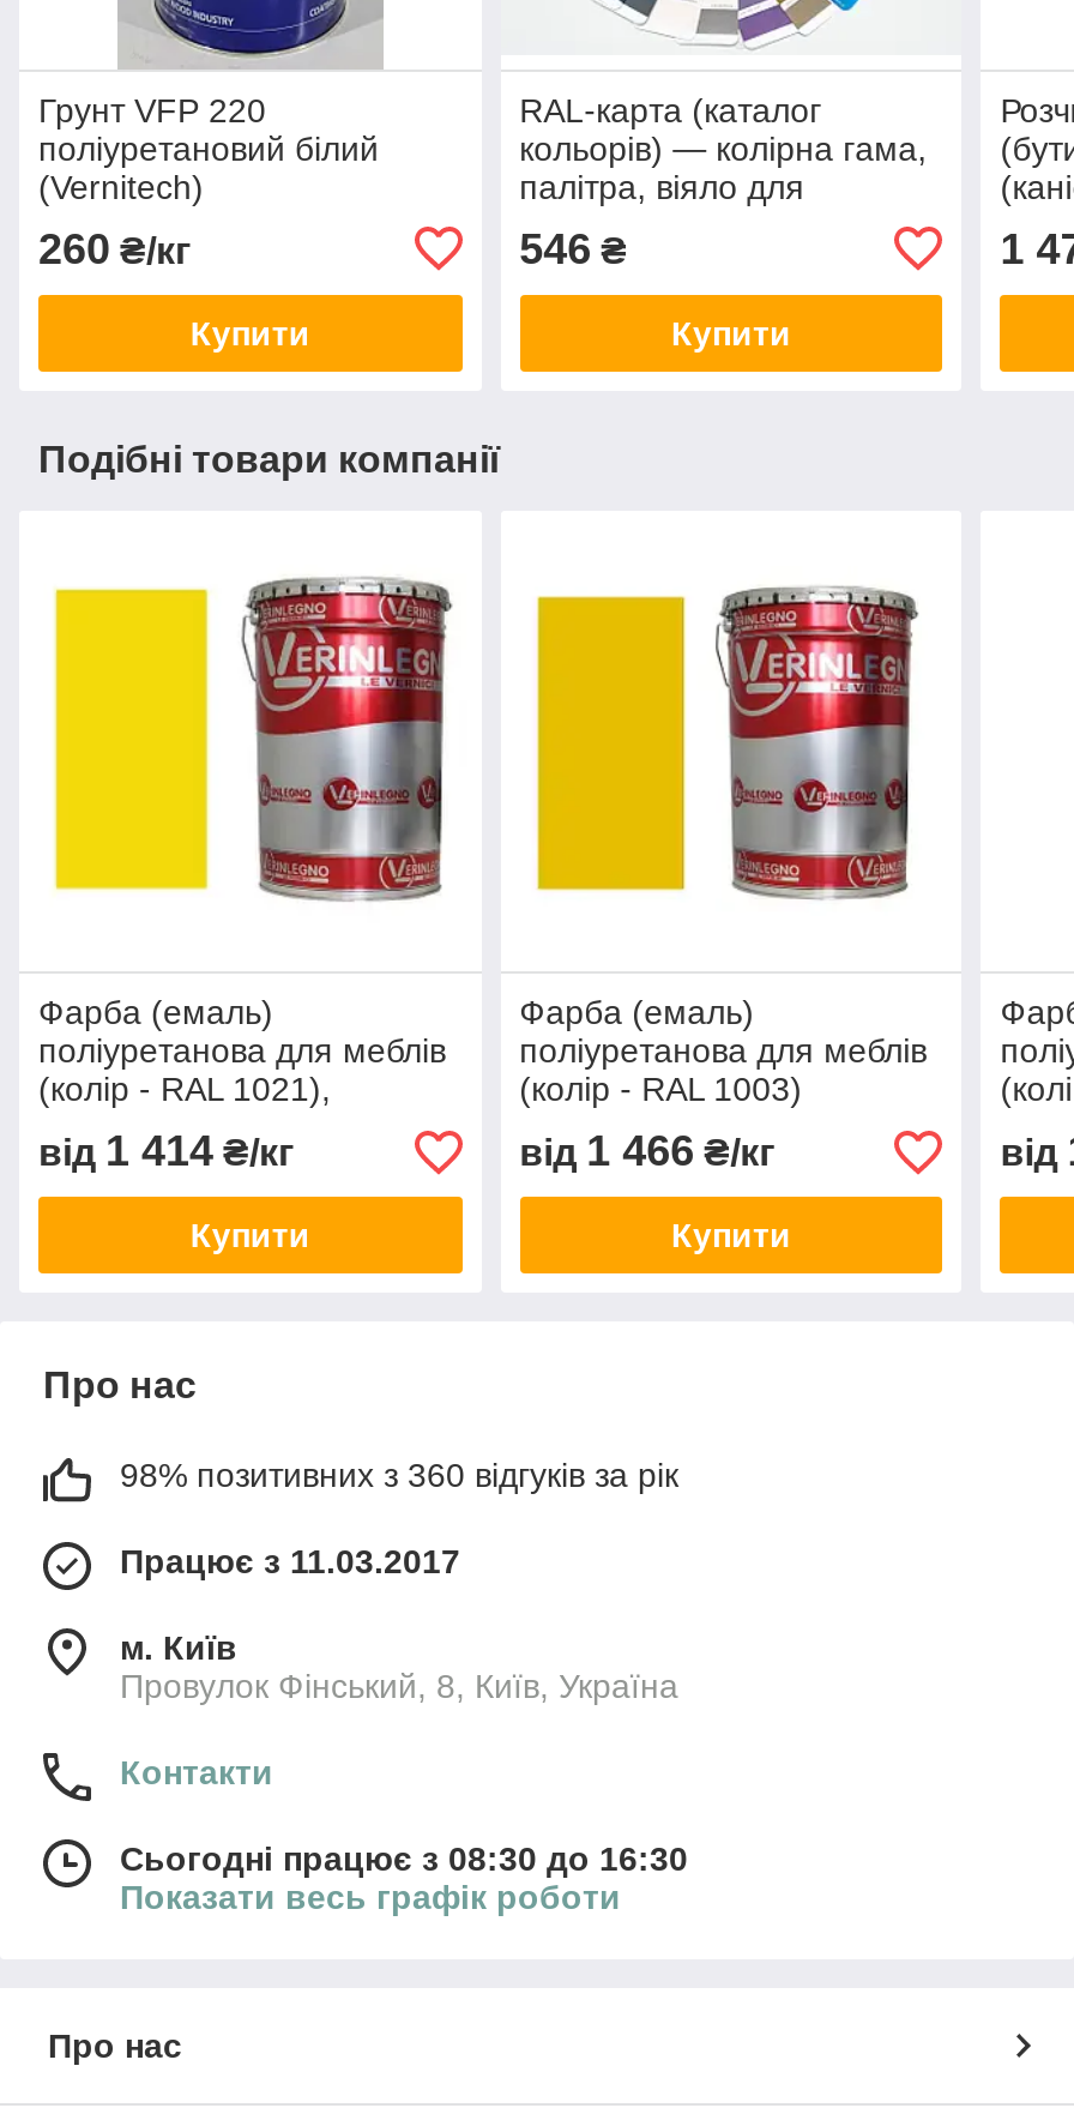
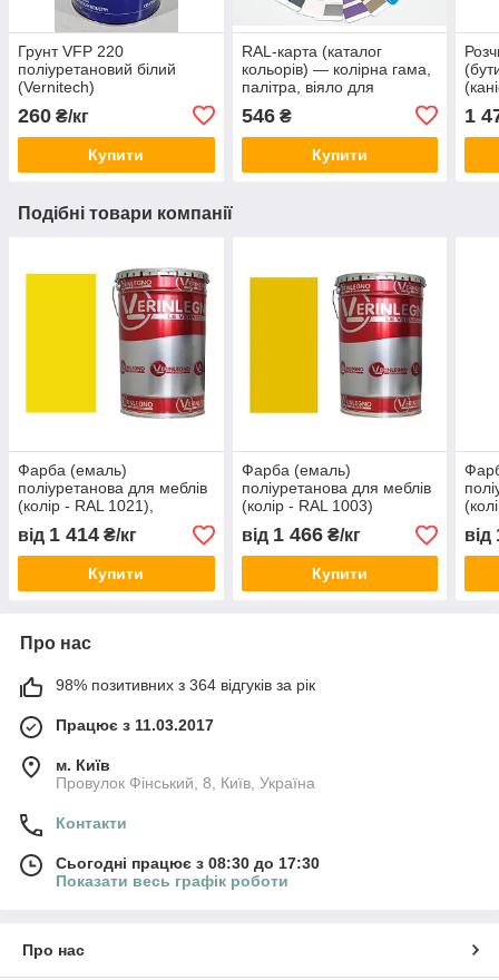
[120,1457,678,1495] 98% позитивних з 360 відгуків за рік -> [56,677,315,694] 98% позитивних з 364 відгуків за рік
[120,1841,688,1879] Сьогодні працює з 08:30 до 16:30 -> [56,855,320,873] Сьогодні працює з 08:30 до 17:30

